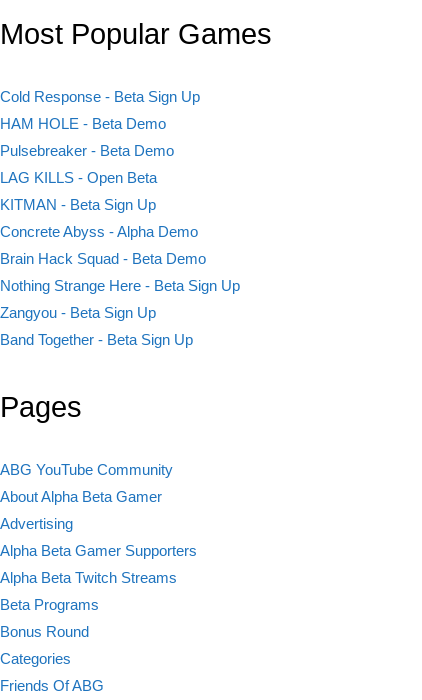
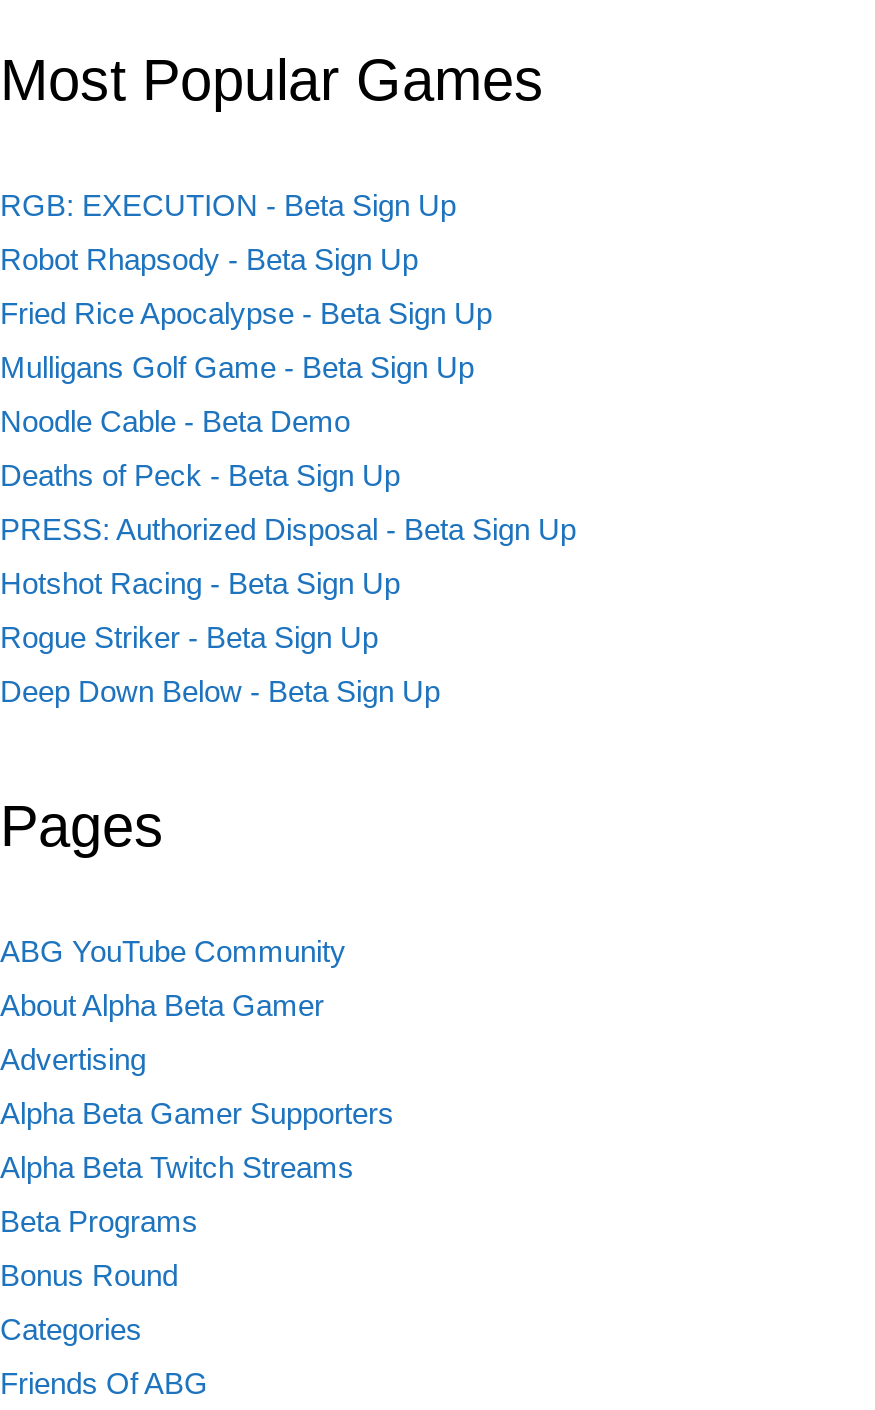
[0,88,200,105] Cold Response - Beta Sign Up -> [0,188,456,222] RGB: EXECUTION - Beta Sign Up
[0,115,166,132] HAM HOLE - Beta Demo -> [0,242,418,276] Robot Rhapsody - Beta Sign Up
[0,142,174,159] Pulsebreaker - Beta Demo -> [0,296,492,330] Fried Rice Apocalypse - Beta Sign Up
[0,169,157,186] LAG KILLS - Open Beta -> [0,350,474,384] Mulligans Golf Game - Beta Sign Up
[0,196,156,213] KITMAN - Beta Sign Up -> [0,404,350,438] Noodle Cable - Beta Demo
[0,223,198,240] Concrete Abyss - Alpha Demo -> [0,458,400,492] Deaths of Peck - Beta Sign Up
[0,250,206,267] Brain Hack Squad - Beta Demo -> [0,512,576,546] PRESS: Authorized Disposal - Beta Sign Up
[0,277,240,294] Nothing Strange Here - Beta Sign Up -> [0,566,400,600] Hotshot Racing - Beta Sign Up
[0,304,156,321] Zangyou - Beta Sign Up -> [0,620,378,654] Rogue Striker - Beta Sign Up
[0,331,193,348] Band Together - Beta Sign Up -> [0,674,440,708] Deep Down Below - Beta Sign Up

